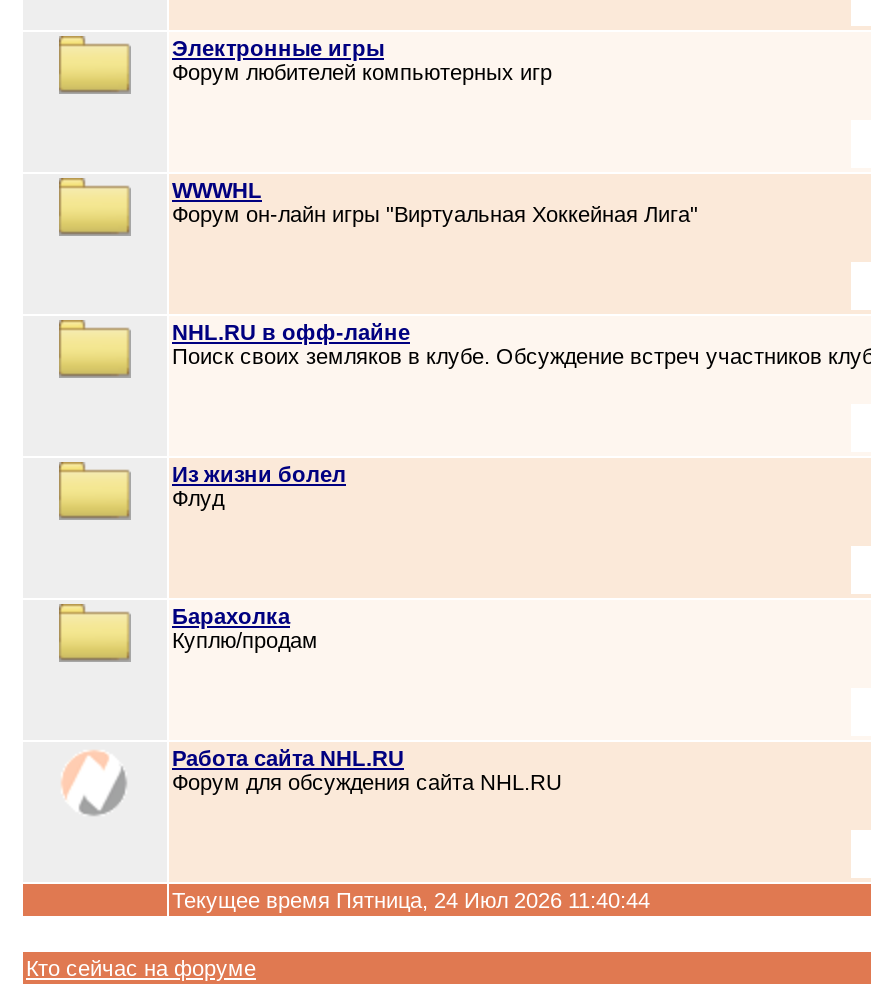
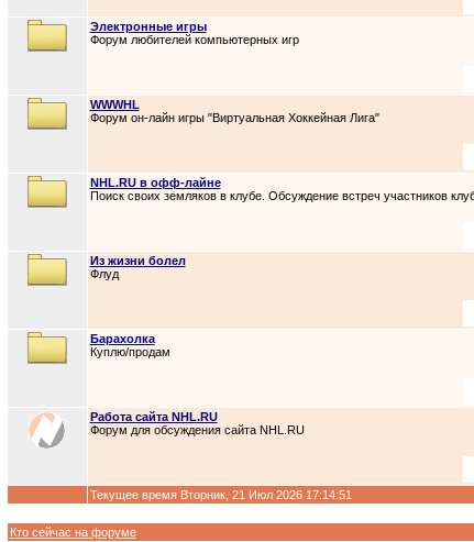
[172,888,650,912] Текущее время Пятница, 24 Июл 2026 11:40:44 -> [90,488,351,501] Текущее время Вторник, 21 Июл 2026 17:14:51

